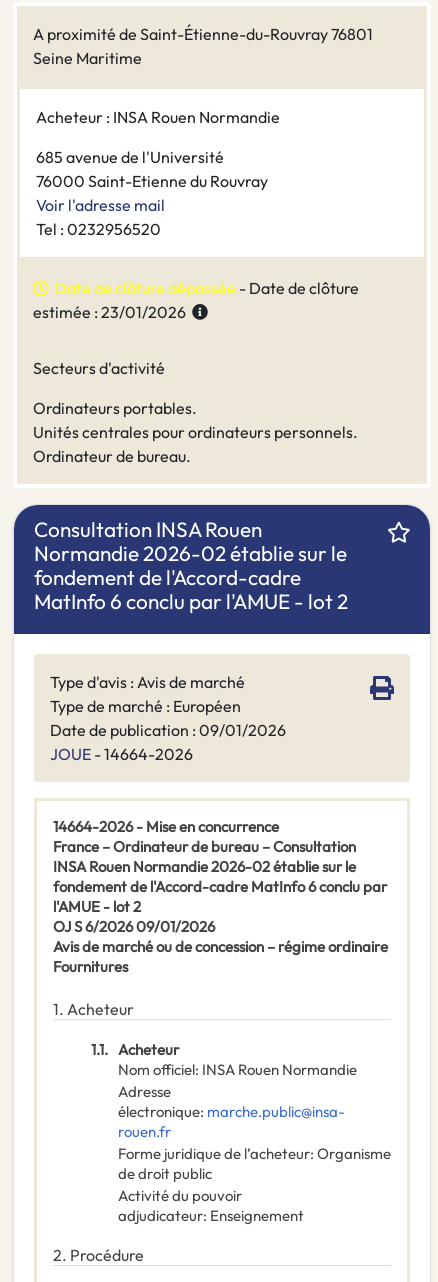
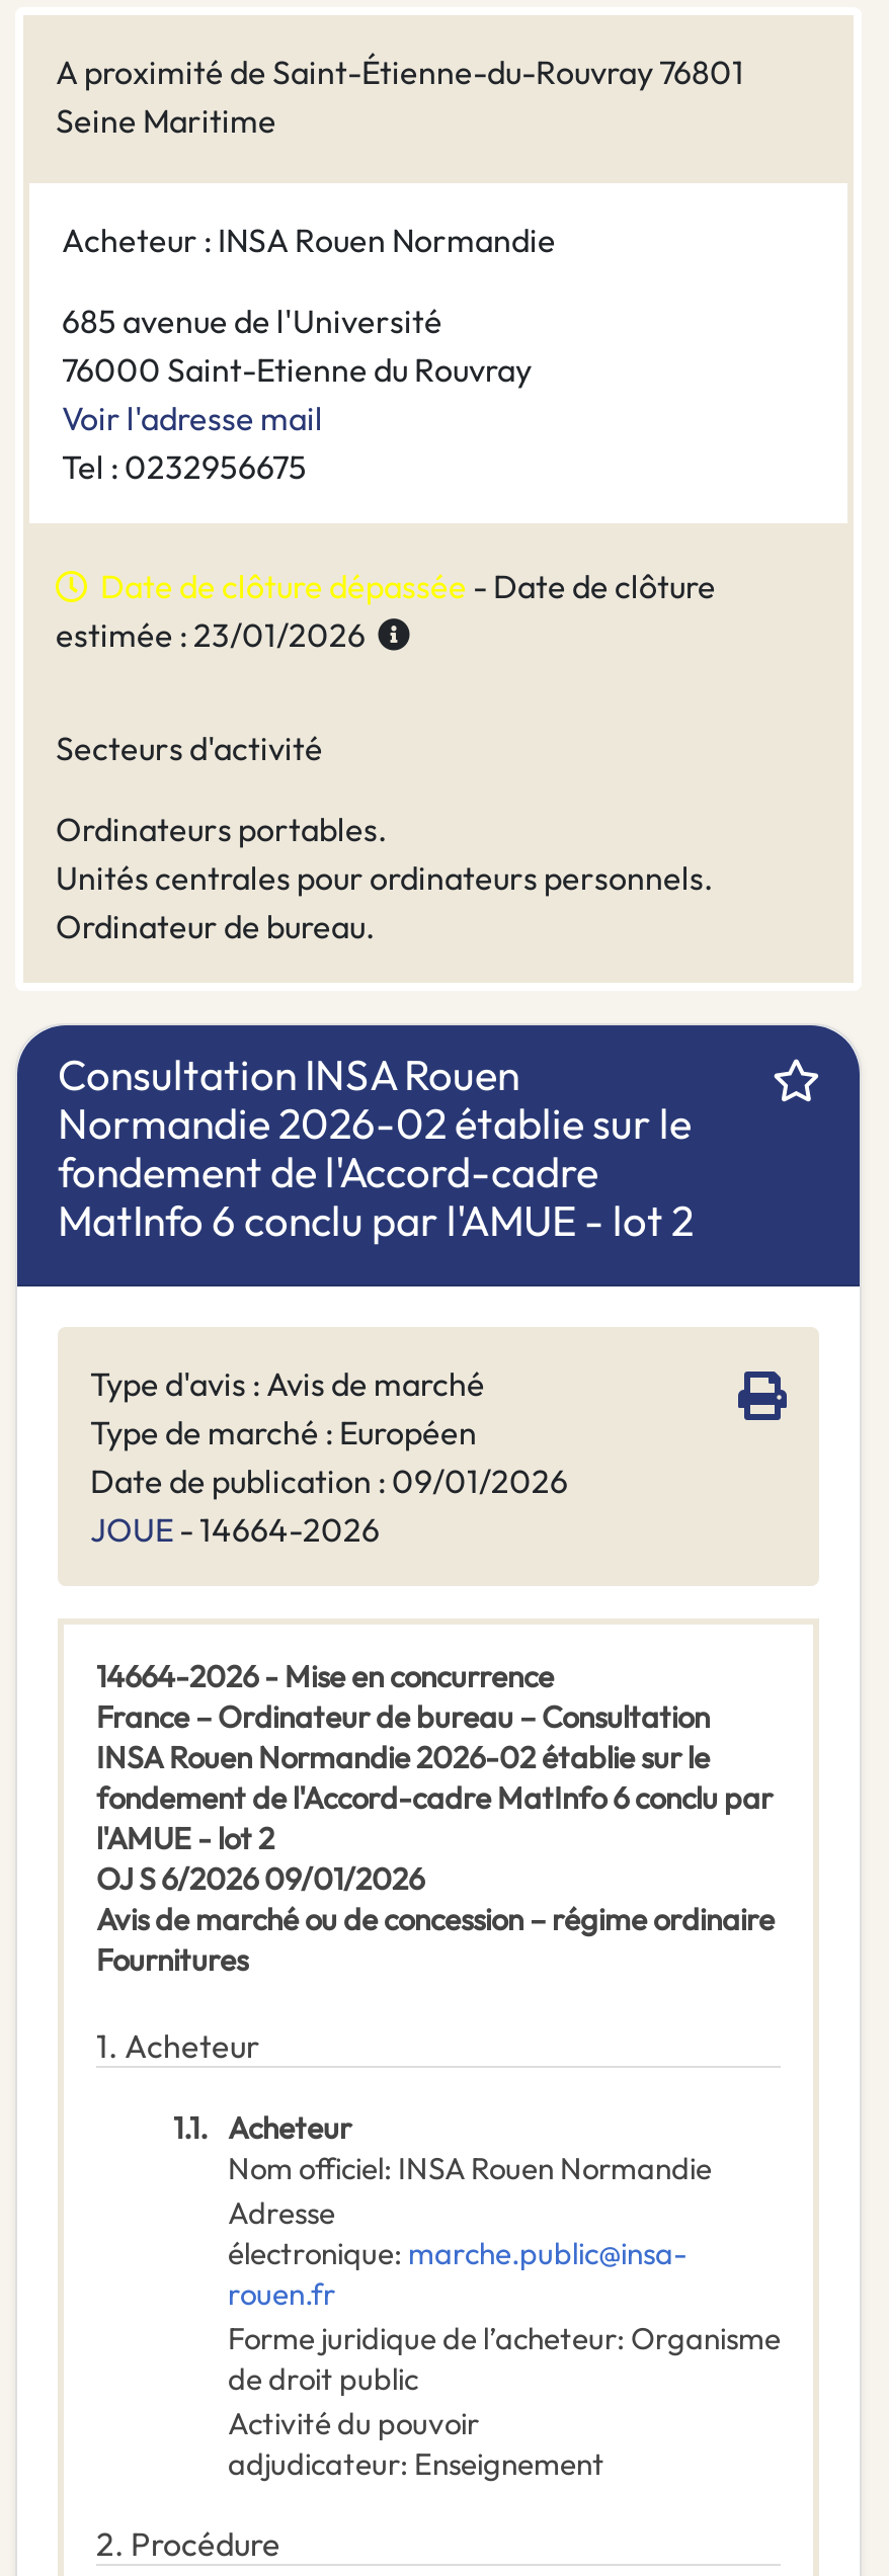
[36,219,161,239] Tel : 0232956520 -> [62,447,307,487] Tel : 0232956675

